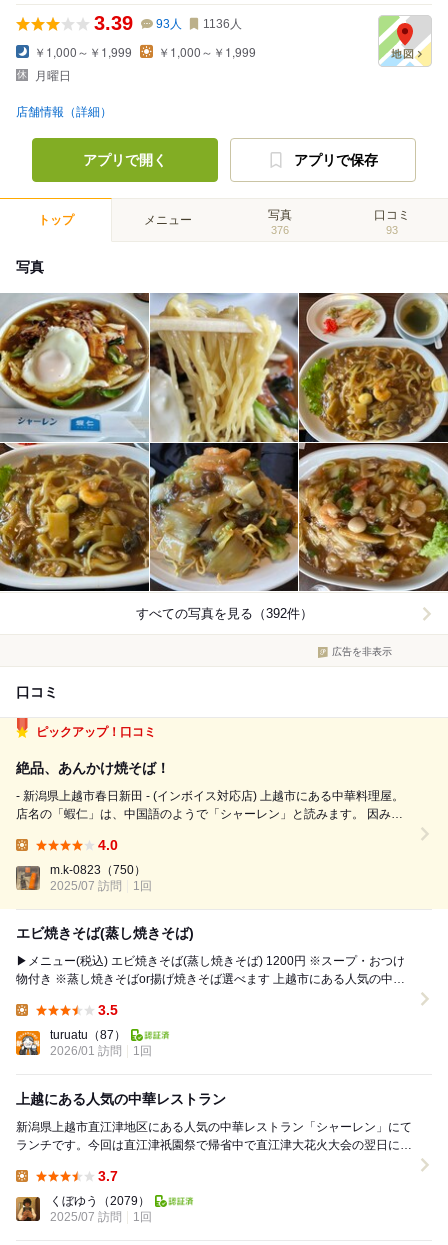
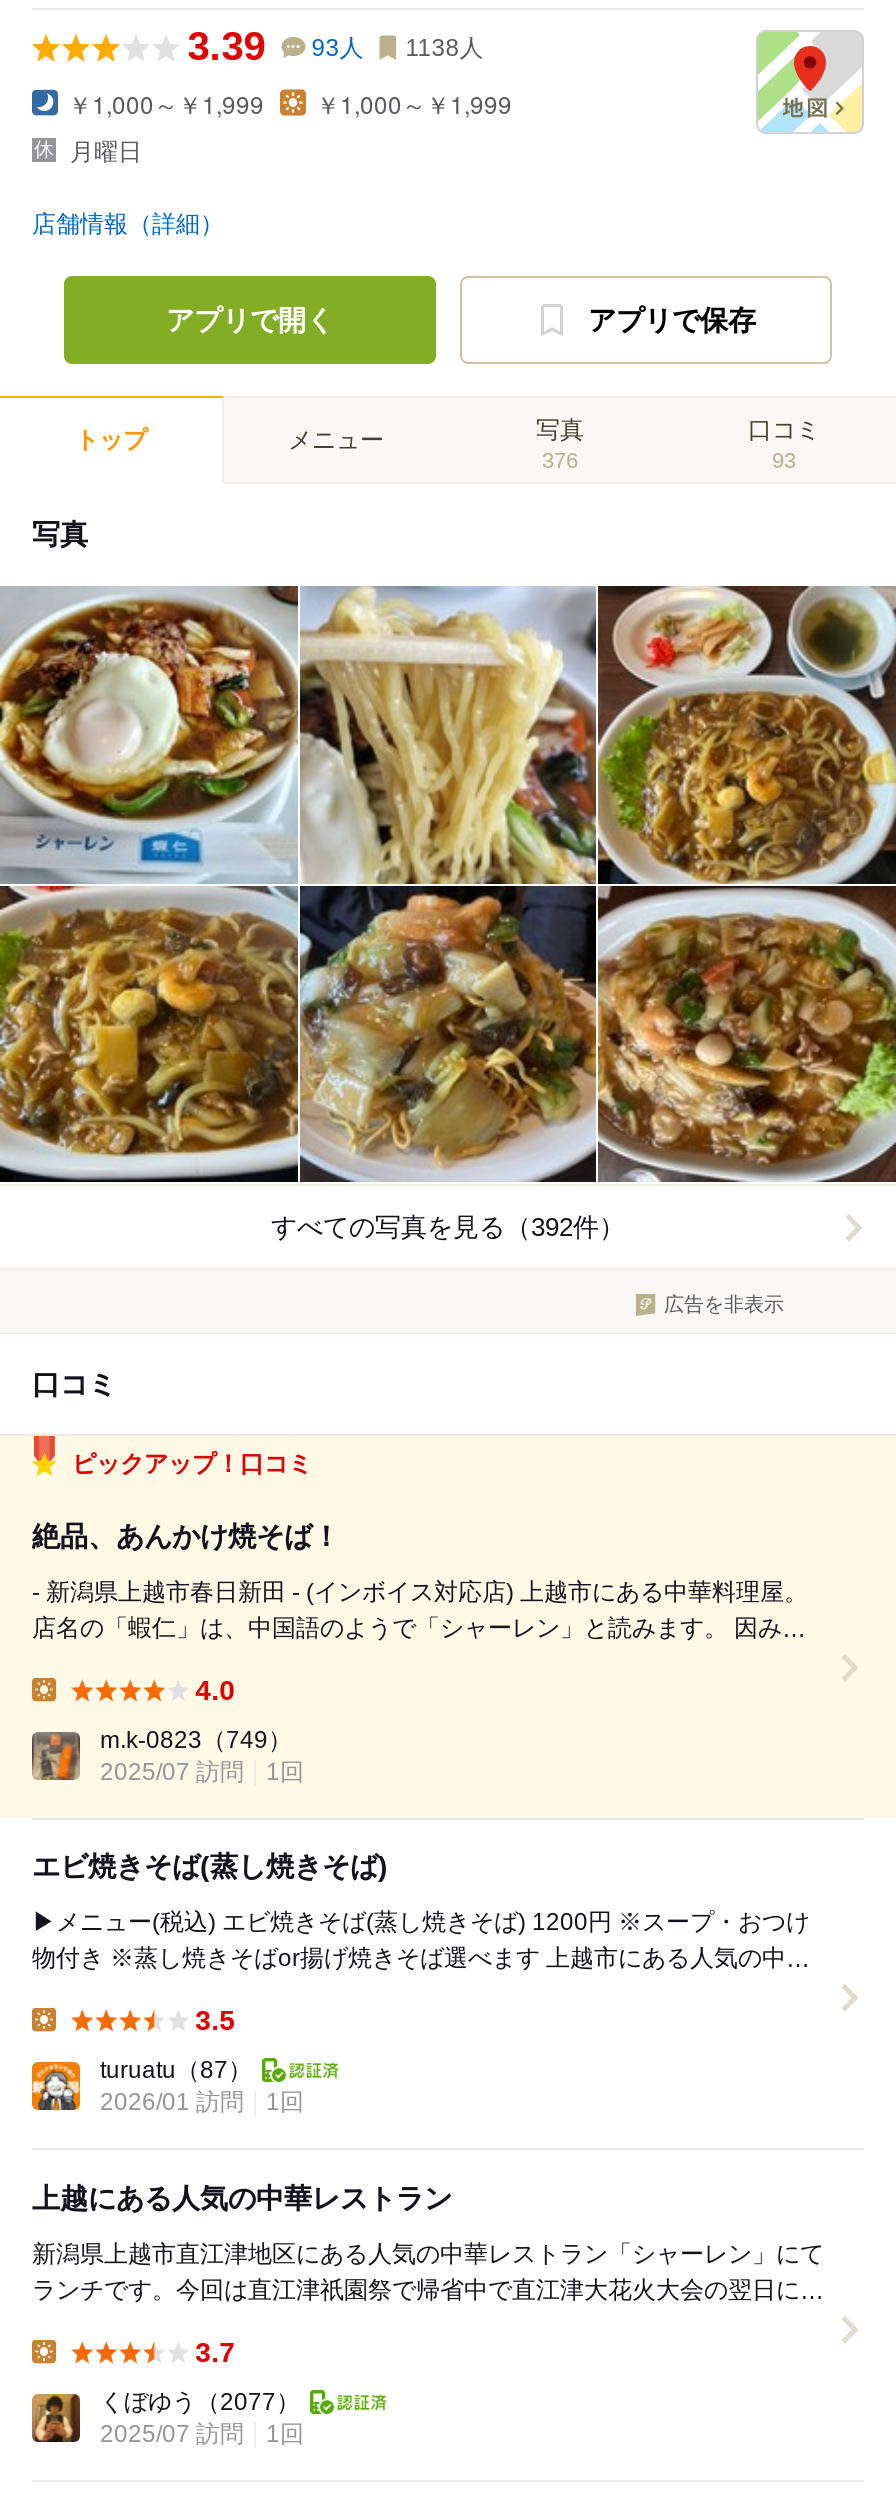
[94,12,242,34] 3.39 93人 1136人 -> [188,24,484,68] 3.39 93人 1138人
[50,863,146,877] m.k-0823（750） -> [100,1727,292,1755] m.k-0823（749）
[50,1194,150,1208] くぼゆう（2079） -> [100,2389,300,2417] くぼゆう（2077）

